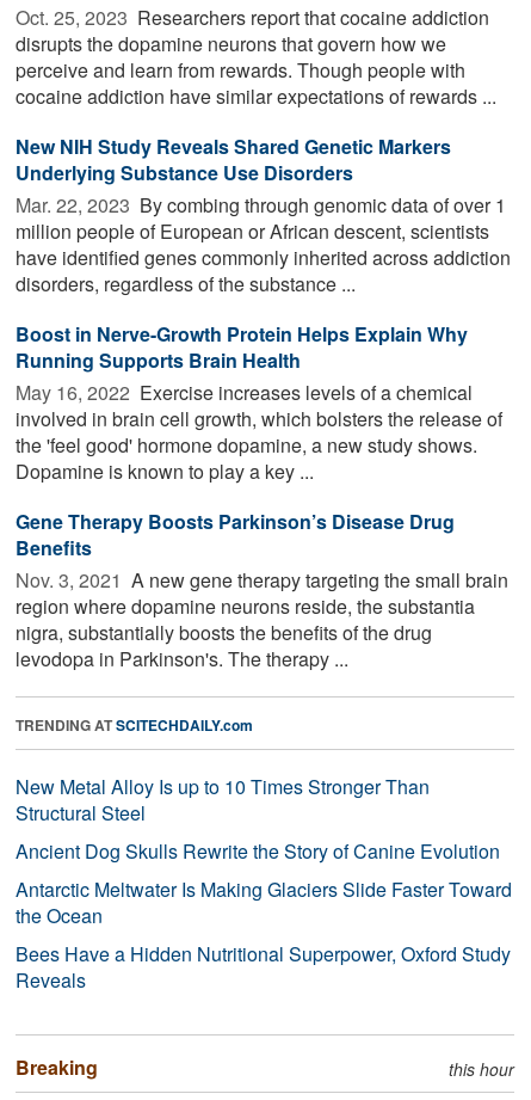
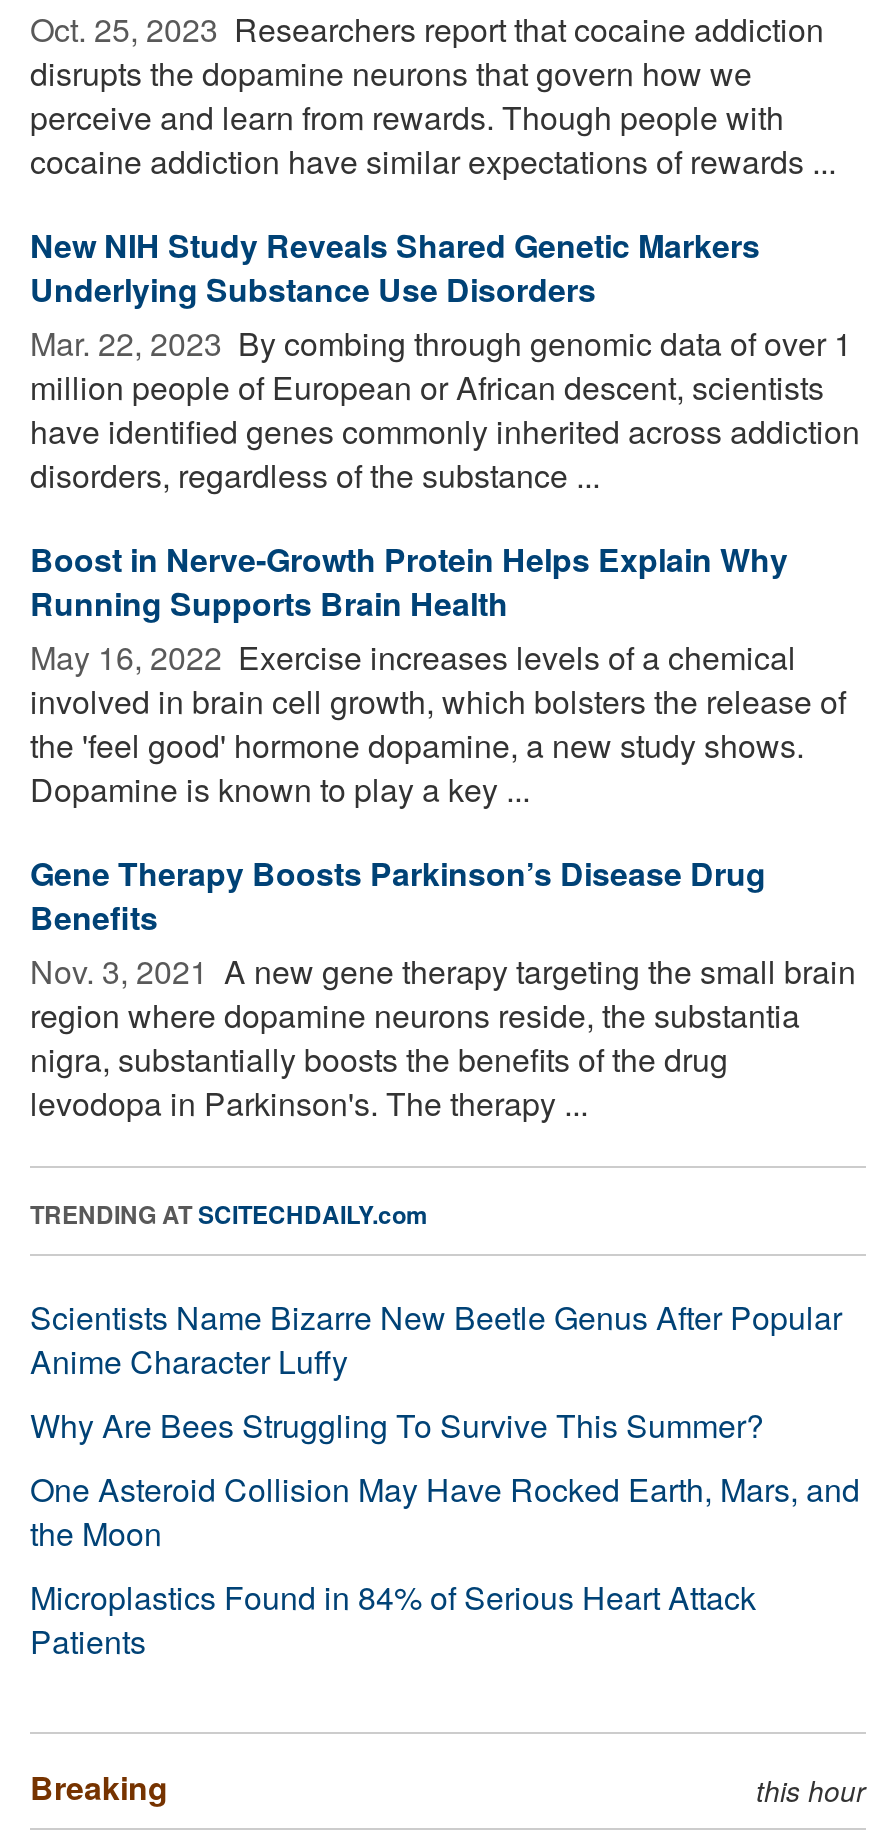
[16,773,512,993] New Metal Alloy Is up to 10 Times Stronger Than | Structural Steel | Ancient Dog Skulls Rewrite the Story of Canine Evolution | Antarctic Meltwater Is Making Glaciers Slide Faster Toward | the Ocean | Bees Have a Hidden Nutritional Superpower, Oxford Study | Reveals -> [30,1294,860,1664] Scientists Name Bizarre New Beetle Genus After Popular | Anime Character Luffy | Why Are Bees Struggling To Survive This Summer? | One Asteroid Collision May Have Rocked Earth, Mars, and | the Moon | Microplastics Found in 84% of Serious Heart Attack | Patients

